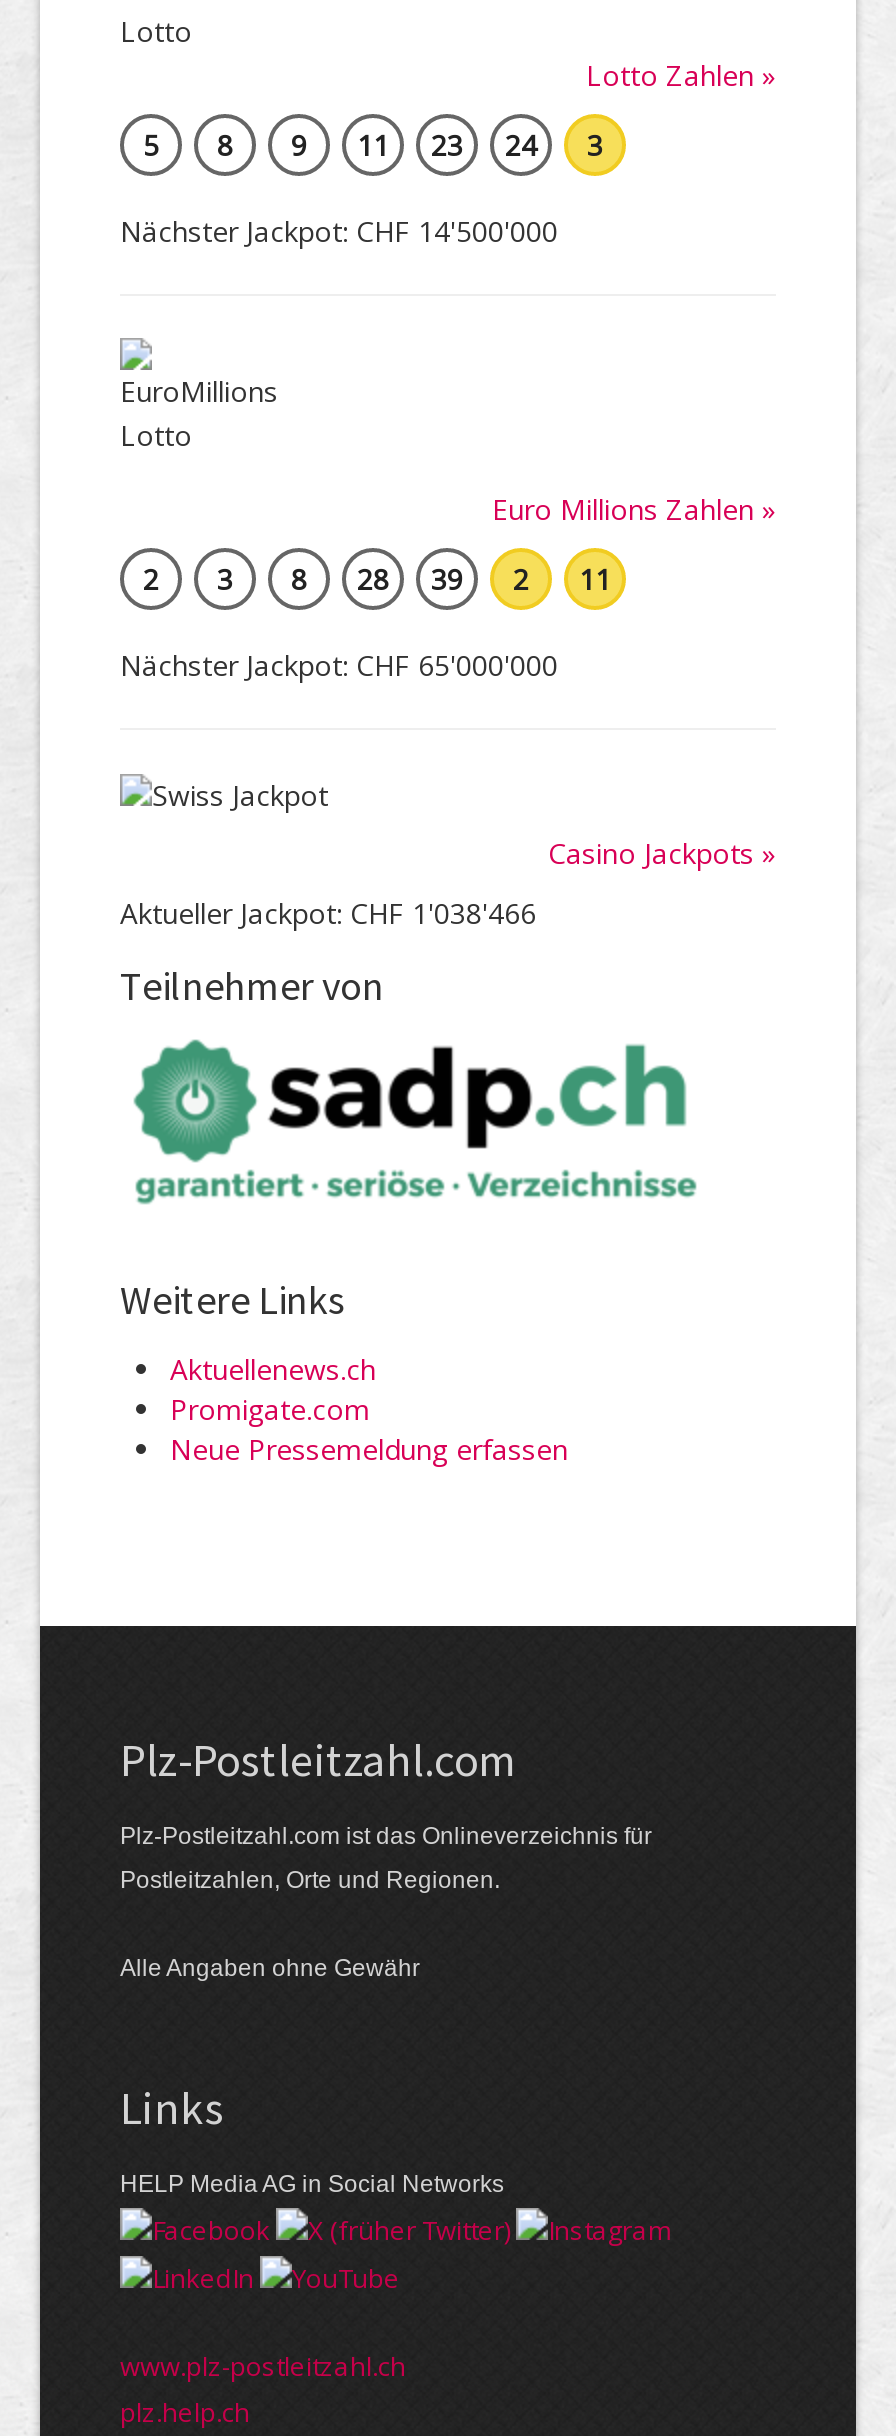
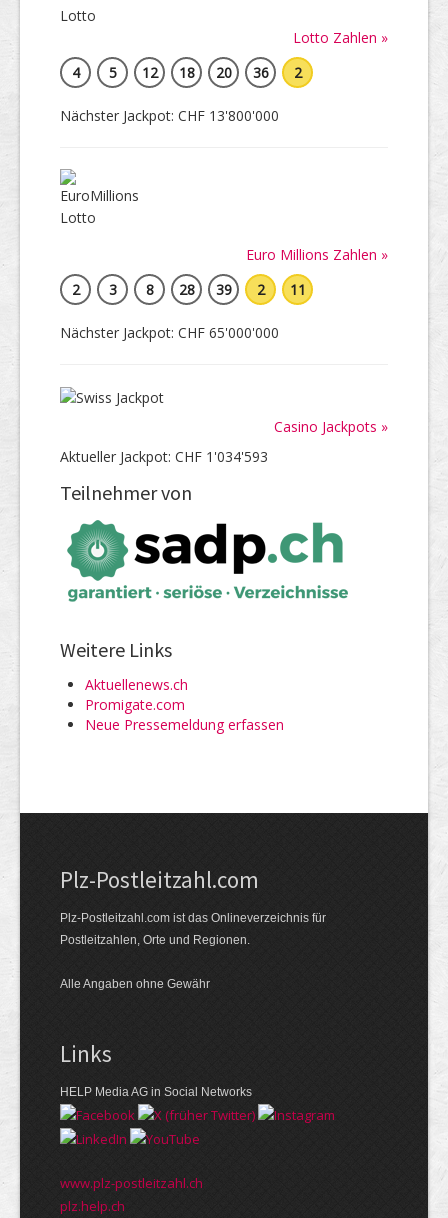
[217,125,603,163] 8 | 9 | 11 | 23 | 24 | 3 -> [141,62,301,81] 12 | 18 | 20 | 36 | 2
none -> [71,62,79,81] 4
[120,211,558,249] Nächster Jackpot: CHF 14'500'000 -> [60,105,279,124] Nächster Jackpot: CHF 13'800'000
[120,893,536,931] Aktueller Jackpot: CHF 1'038'466 -> [60,446,268,465] Aktueller Jackpot: CHF 1'034'593

